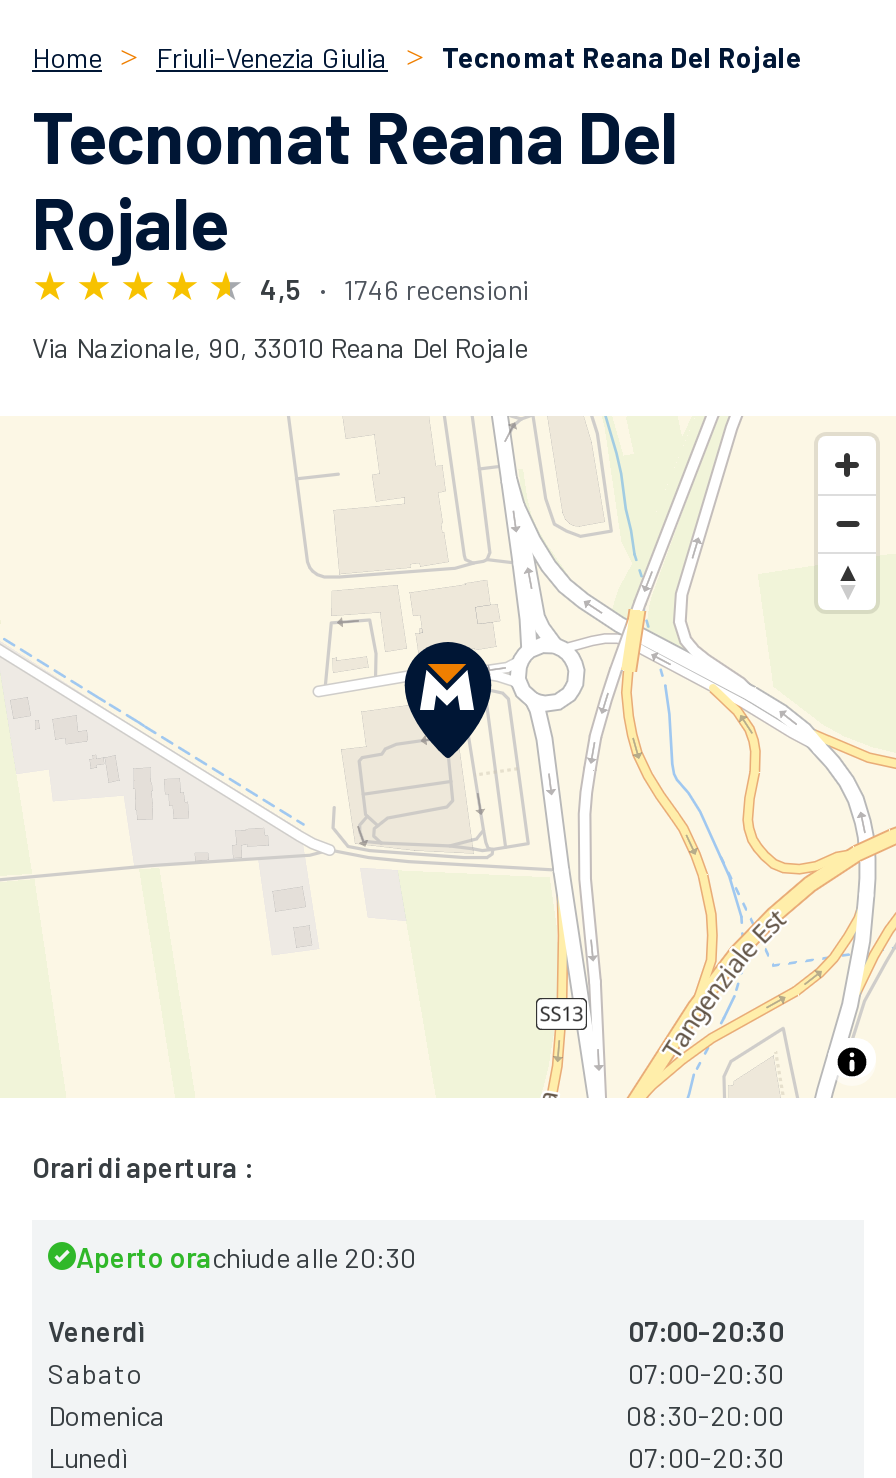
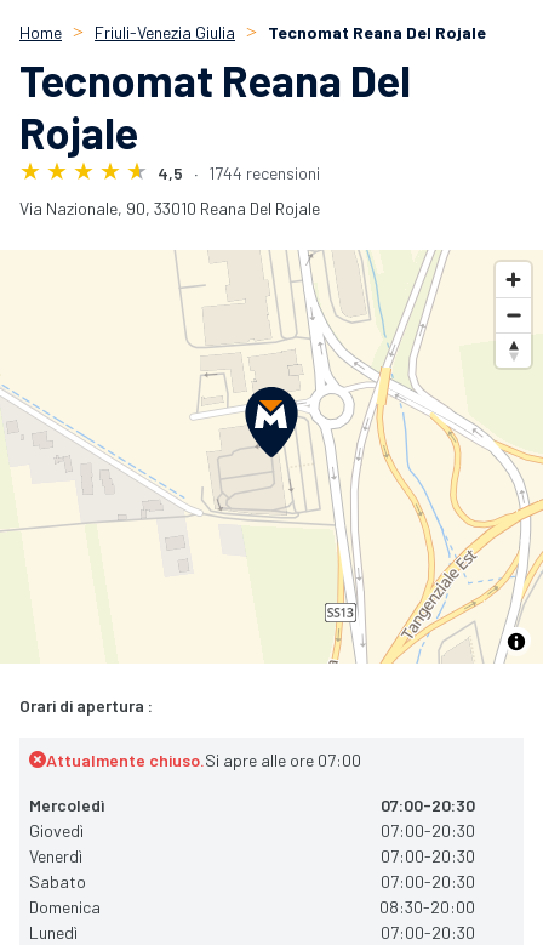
[260,271,528,305] 4,5 1746 recensioni -> [158,162,320,183] 4,5 1744 recensioni
[76,1239,416,1273] Aperto orachiude alle 20:30 -> [29,749,475,840] Attualmente chiuso. Si apre alle ore 07:00 | Mercoledì | 07:00-20:30 | Giovedì | 07:00-20:30

